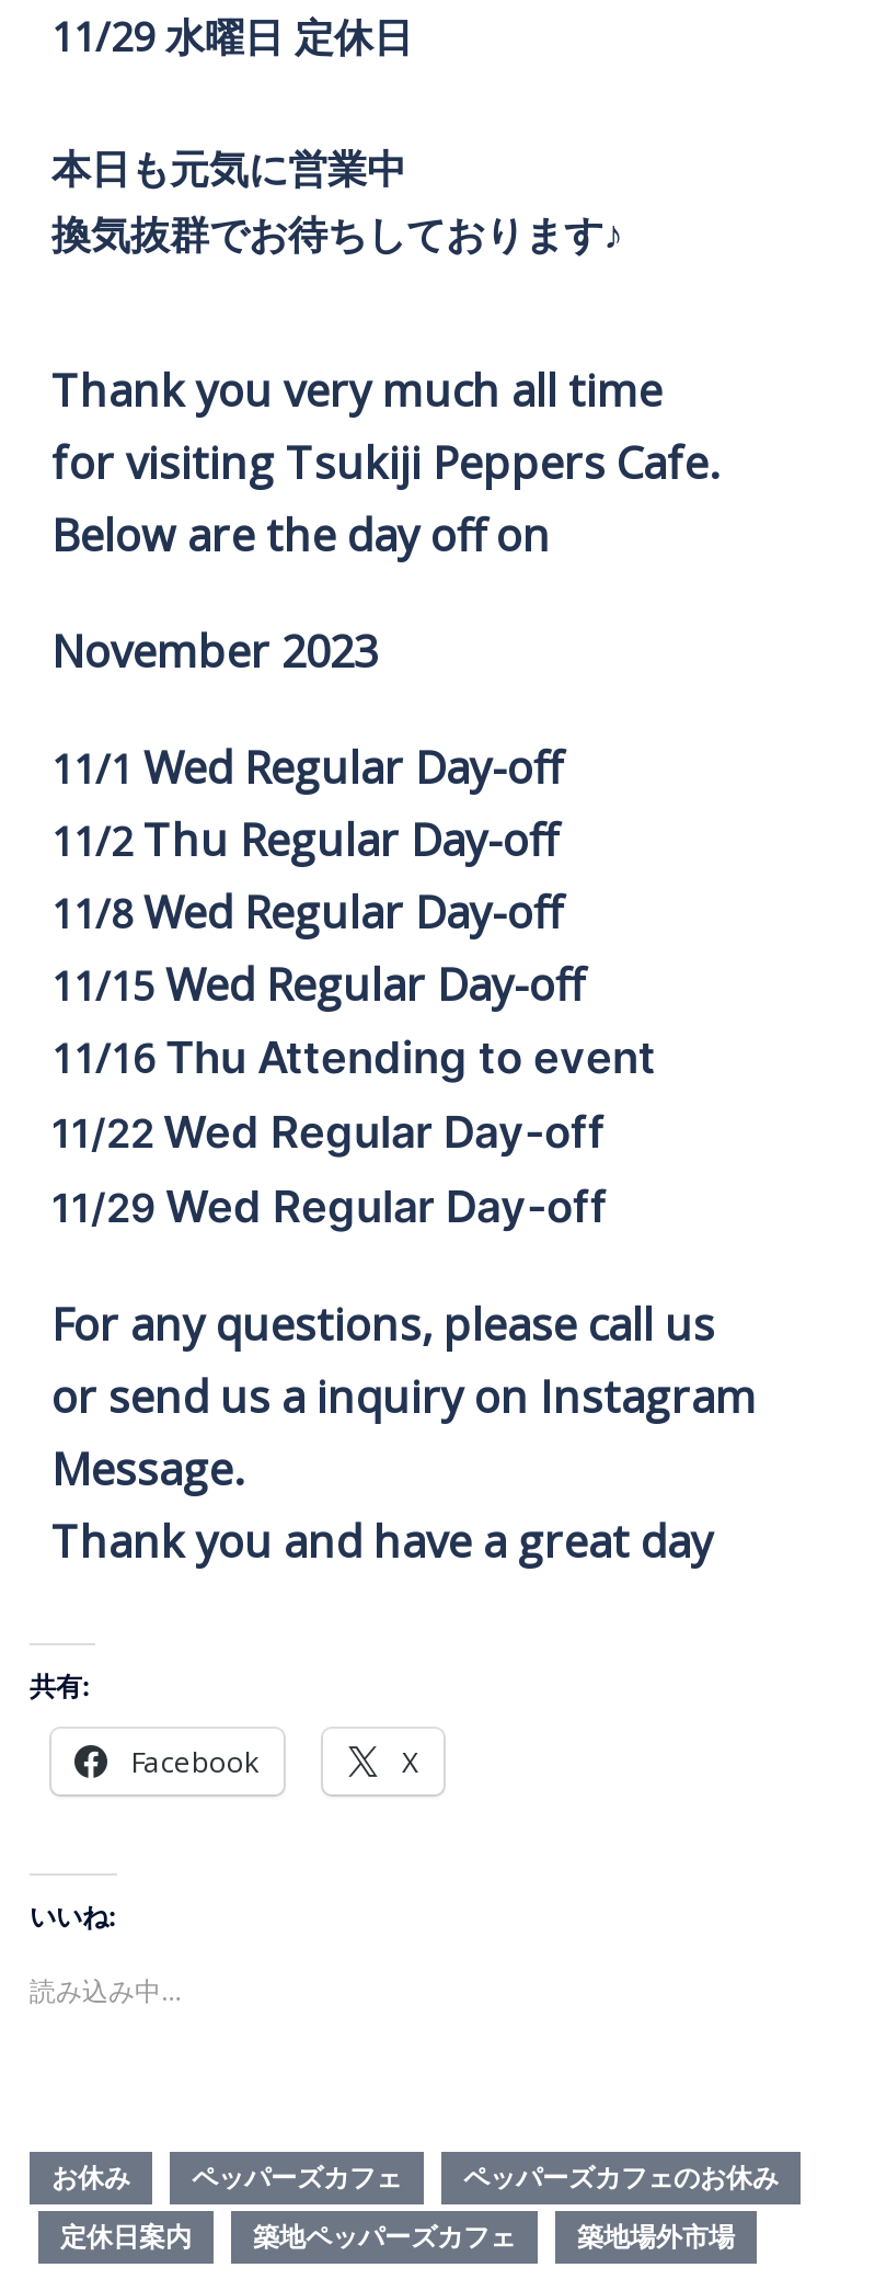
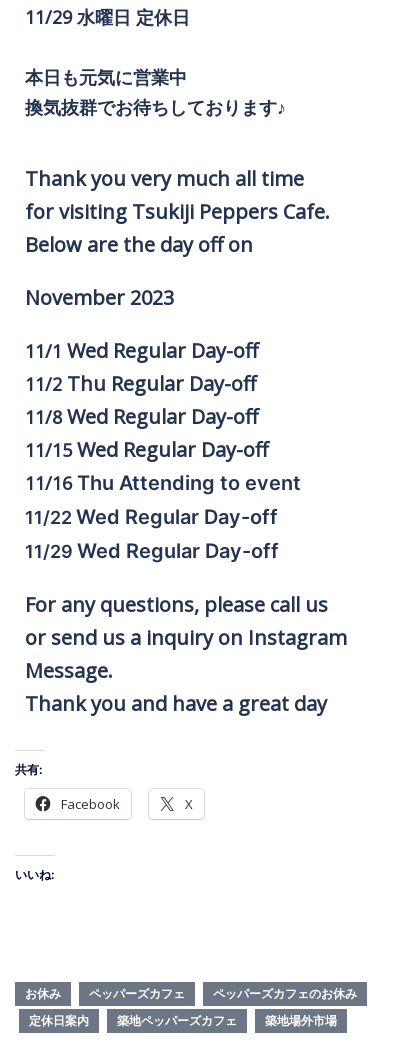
[30,1972,181,2010] 読み込み中… -> none

